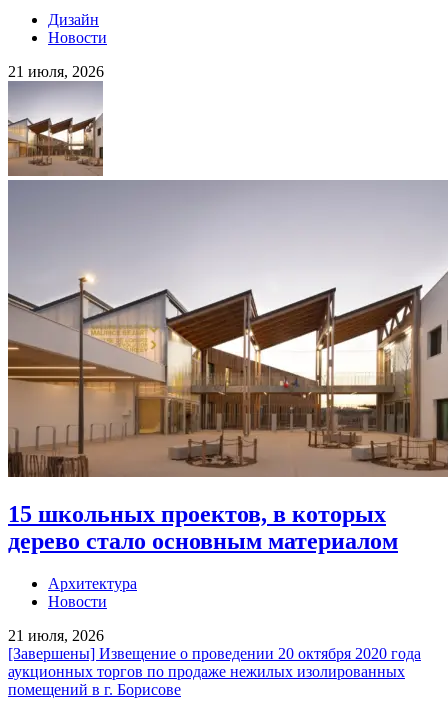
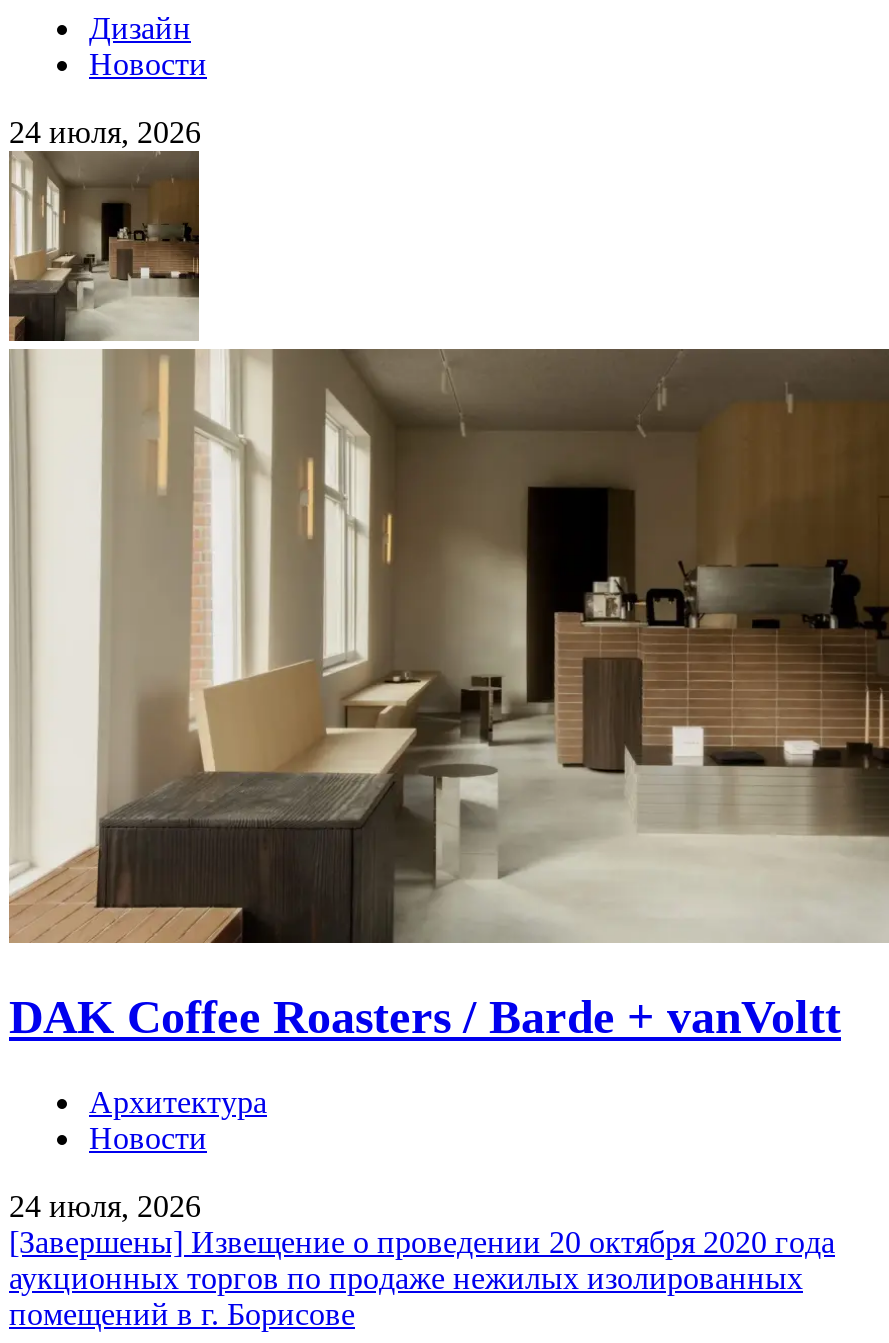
[8,63,104,80] 21 июля, 2026 -> [9,115,201,149] 24 июля, 2026
[7,114,445,554] [image] | 15 школьных проектов, в которых | дерево стало основным материалом -> [9,163,883,1043] [image] | DAK Coffee Roasters / Barde + vanVoltt
[8,627,104,644] 21 июля, 2026 -> [9,1188,201,1222] 24 июля, 2026

